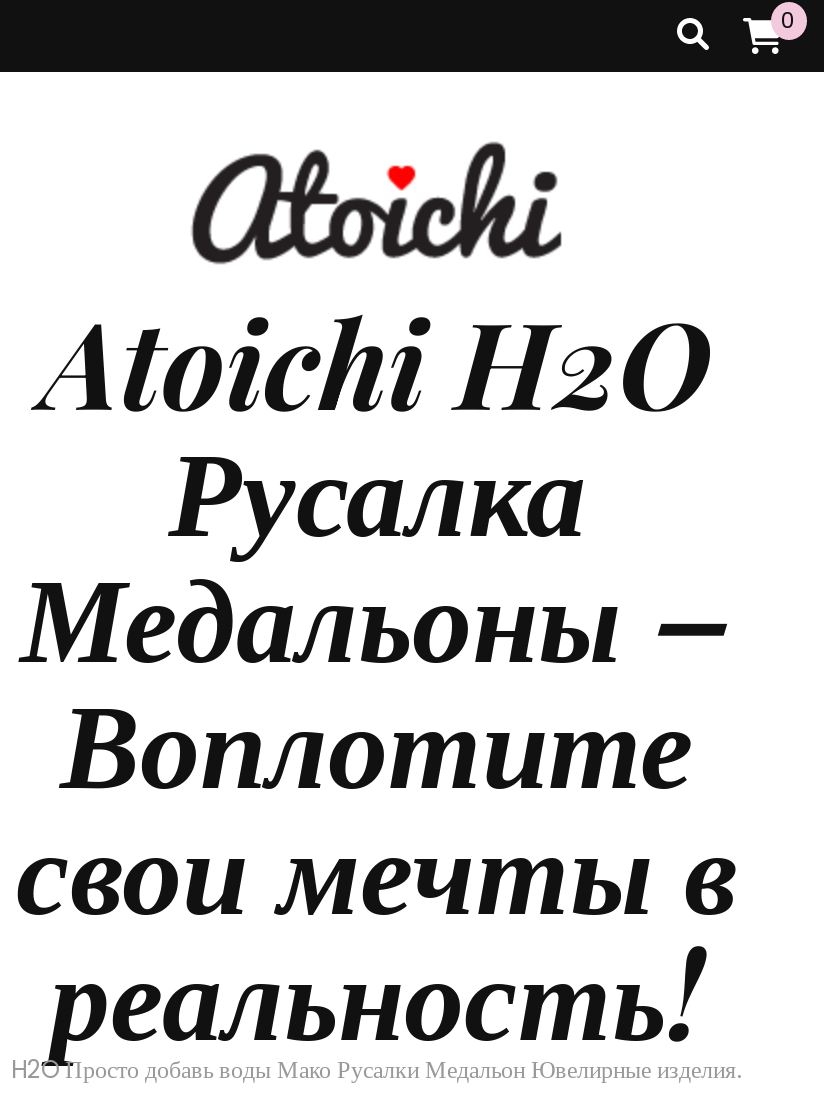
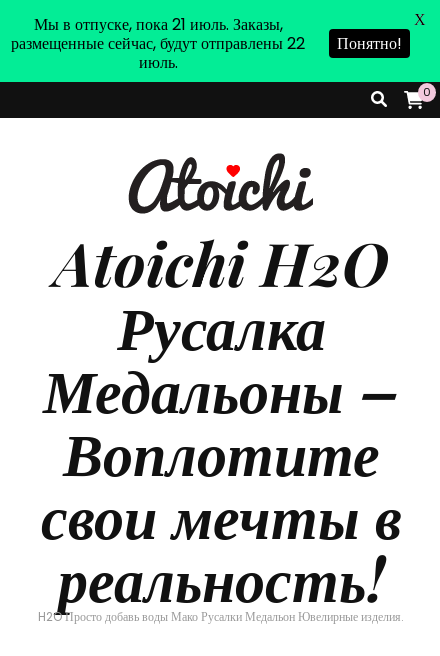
none -> [11,13,305,74] Мы в отпуске, пока 21 июль. Заказы, | размещенные сейчас, будут отправлены 22 | июль.
none -> [337,32,402,55] Понятно!
none -> [414,8,426,31] Х

